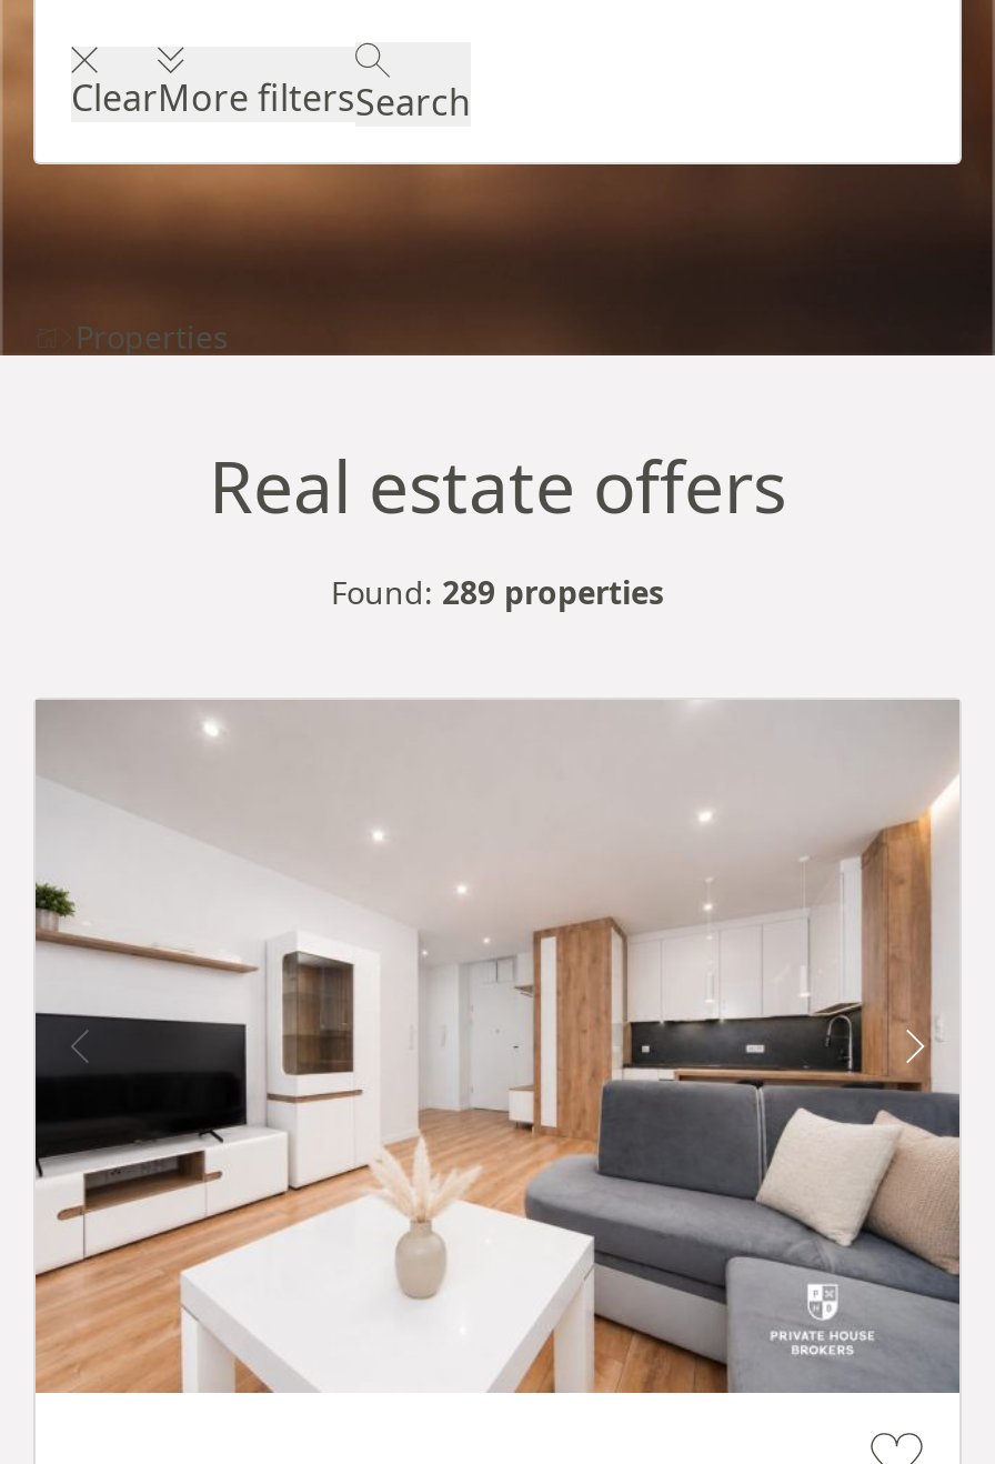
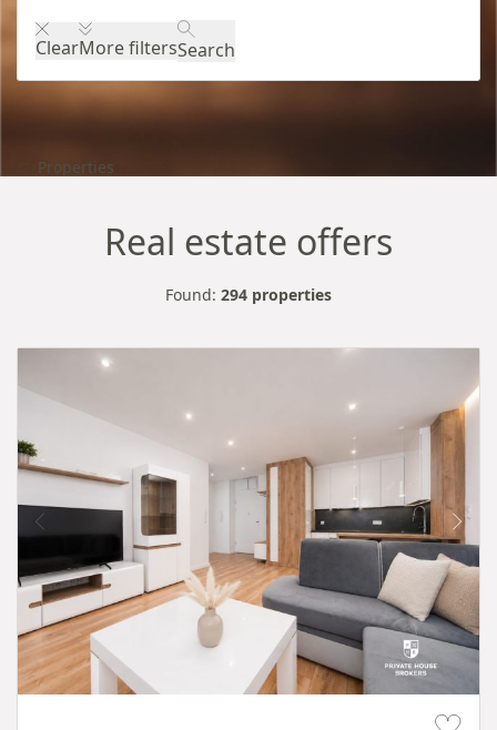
[331,571,664,613] Found: 289 properties -> [165,284,332,305] Found: 294 properties

